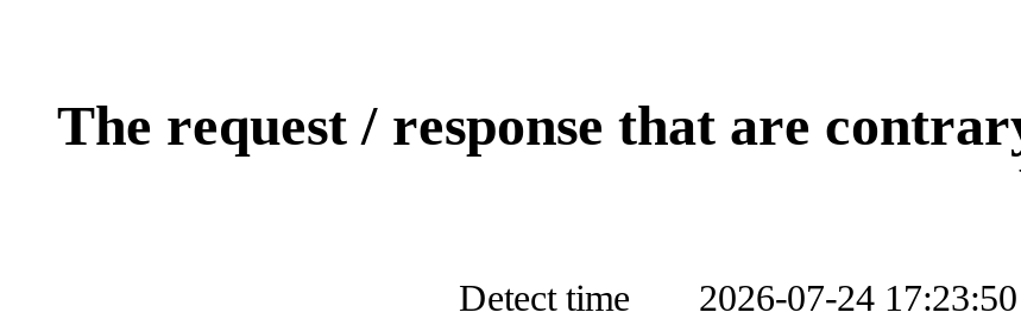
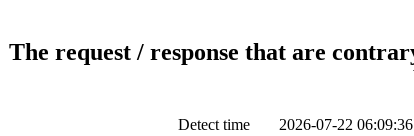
[459,277,1017,317] Detect time 2026-07-24 17:23:50 -> [177,116,412,133] Detect time 2026-07-22 06:09:36

